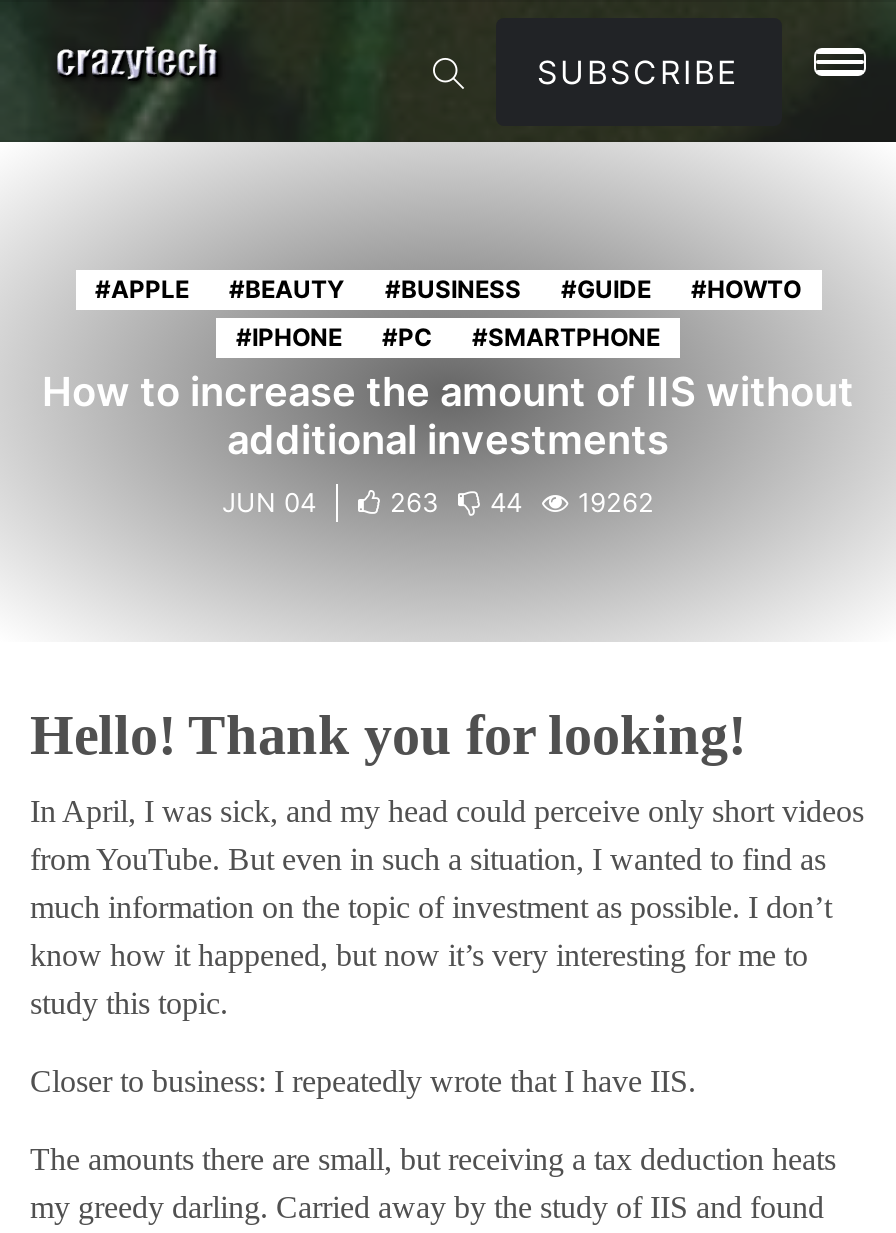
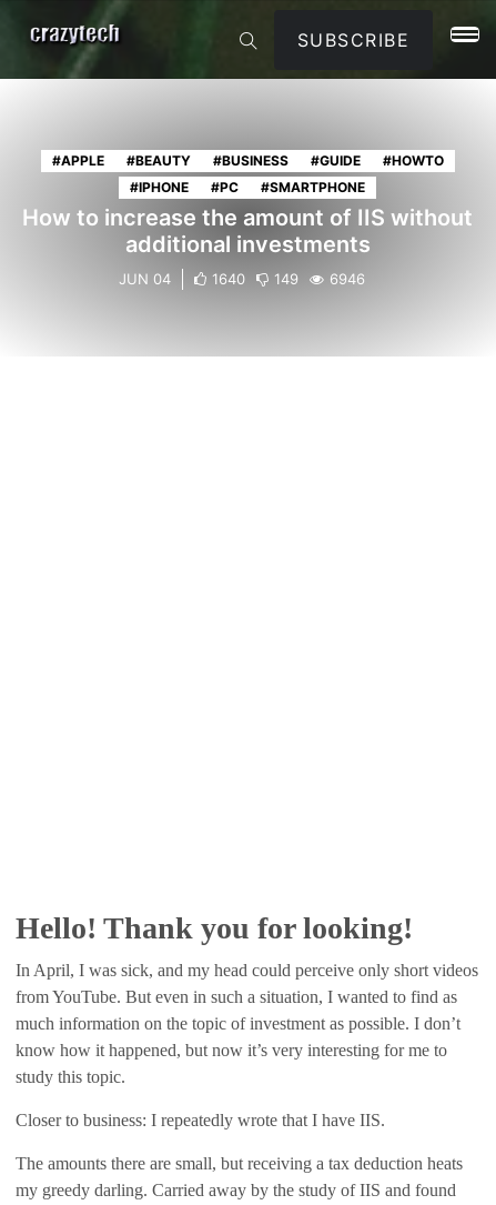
[390,486,438,518] 263 -> [212,270,245,288] 1640
[490,486,522,518] 44 -> [274,270,298,288] 149
[578,486,654,518] 19262 -> [330,270,365,288] 6946

